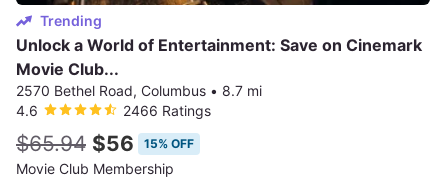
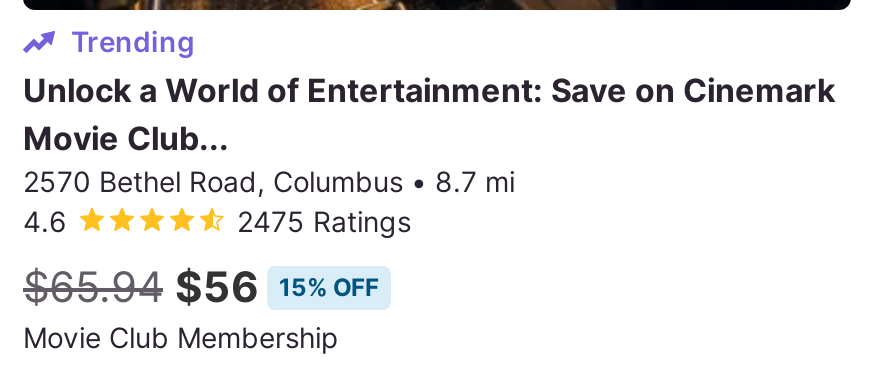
[123,102,211,119] 2466 Ratings -> [237,204,411,238] 2475 Ratings

